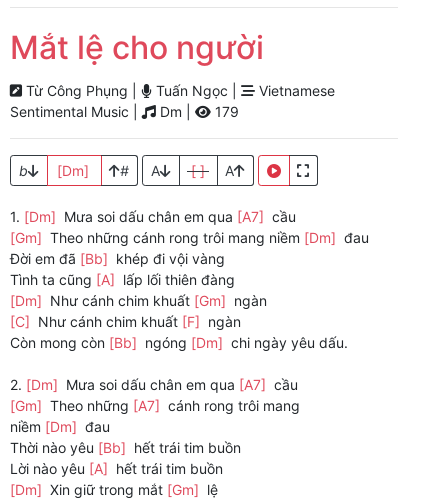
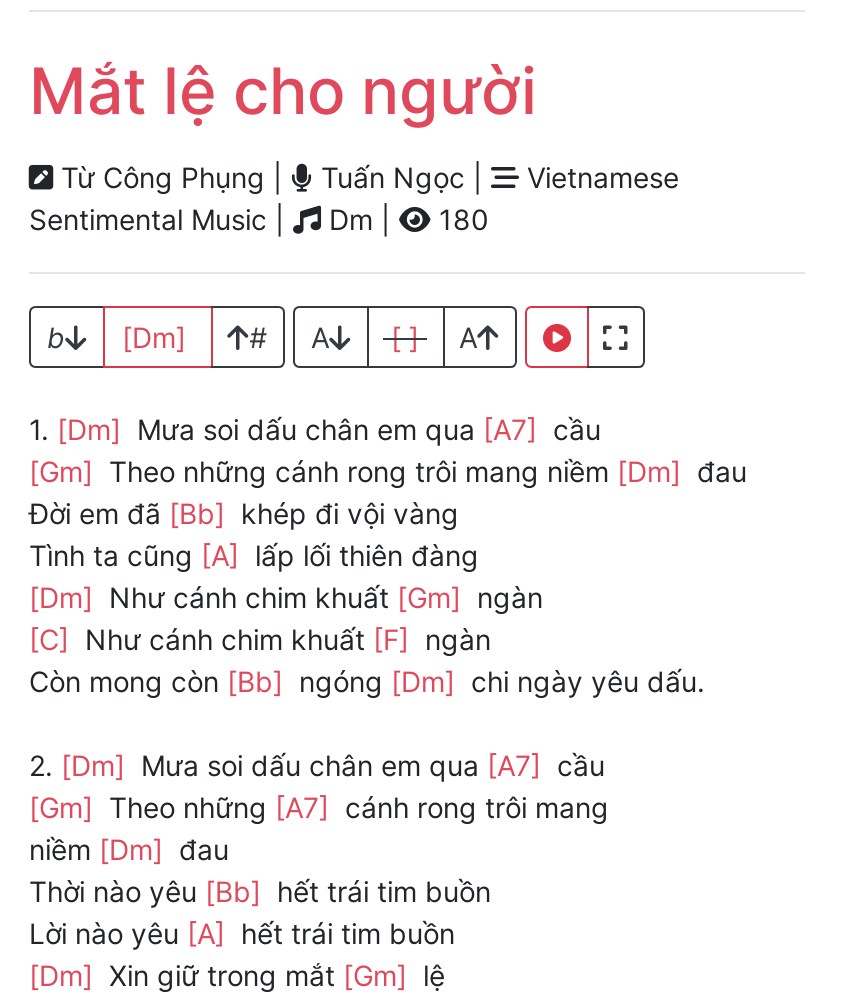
[211,103,239,120] 179 -> [431,202,489,236] 180

